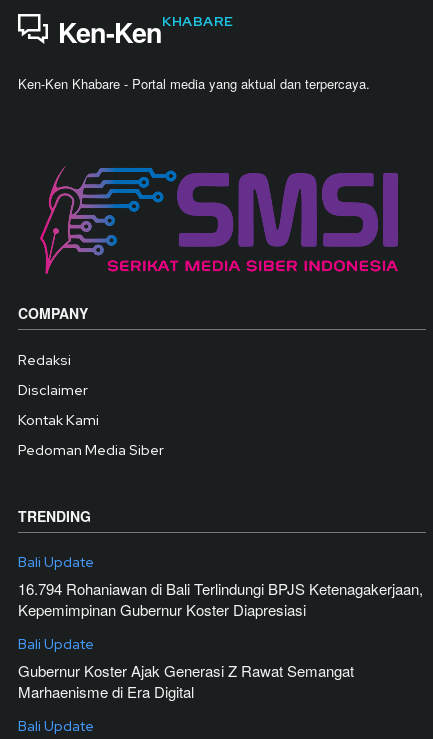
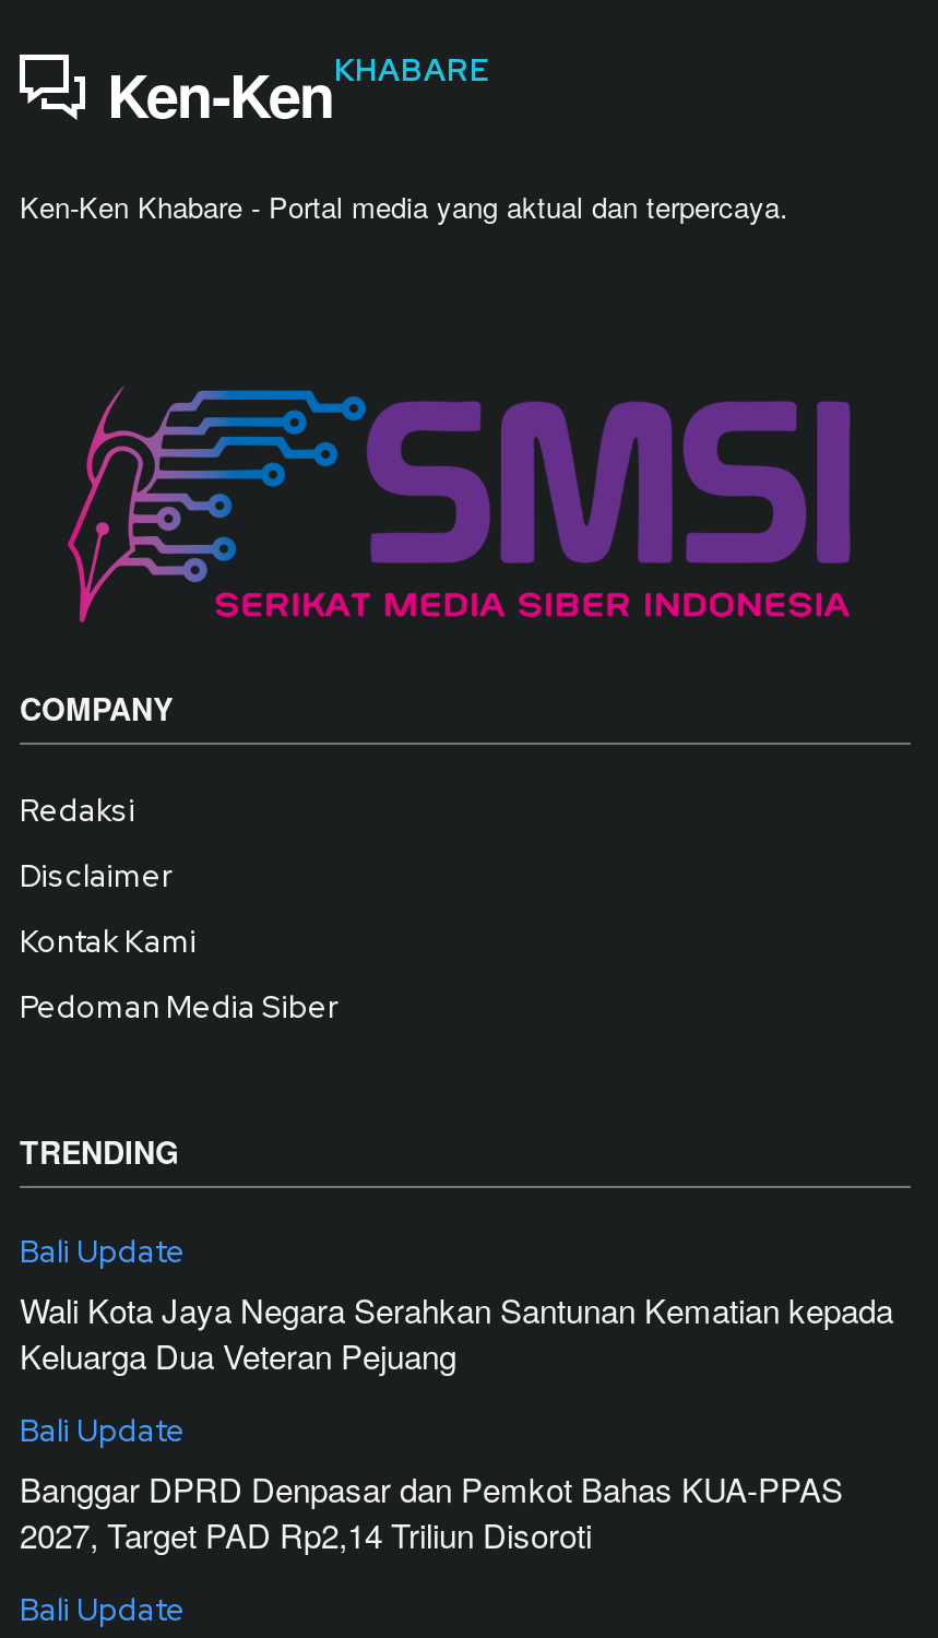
[18,578,423,620] 16.794 Rohaniawan di Bali Terlindungi BPJS Ketenagakerjaan, | Kepemimpinan Gubernur Koster Diapresiasi -> [20,1286,893,1378] Wali Kota Jaya Negara Serahkan Santunan Kematian kepada | Keluarga Dua Veteran Pejuang
[18,660,354,702] Gubernur Koster Ajak Generasi Z Rawat Semangat | Marhaenisme di Era Digital -> [20,1465,843,1557] Banggar DPRD Denpasar dan Pemkot Bahas KUA-PPAS | 2027, Target PAD Rp2,14 Triliun Disoroti

